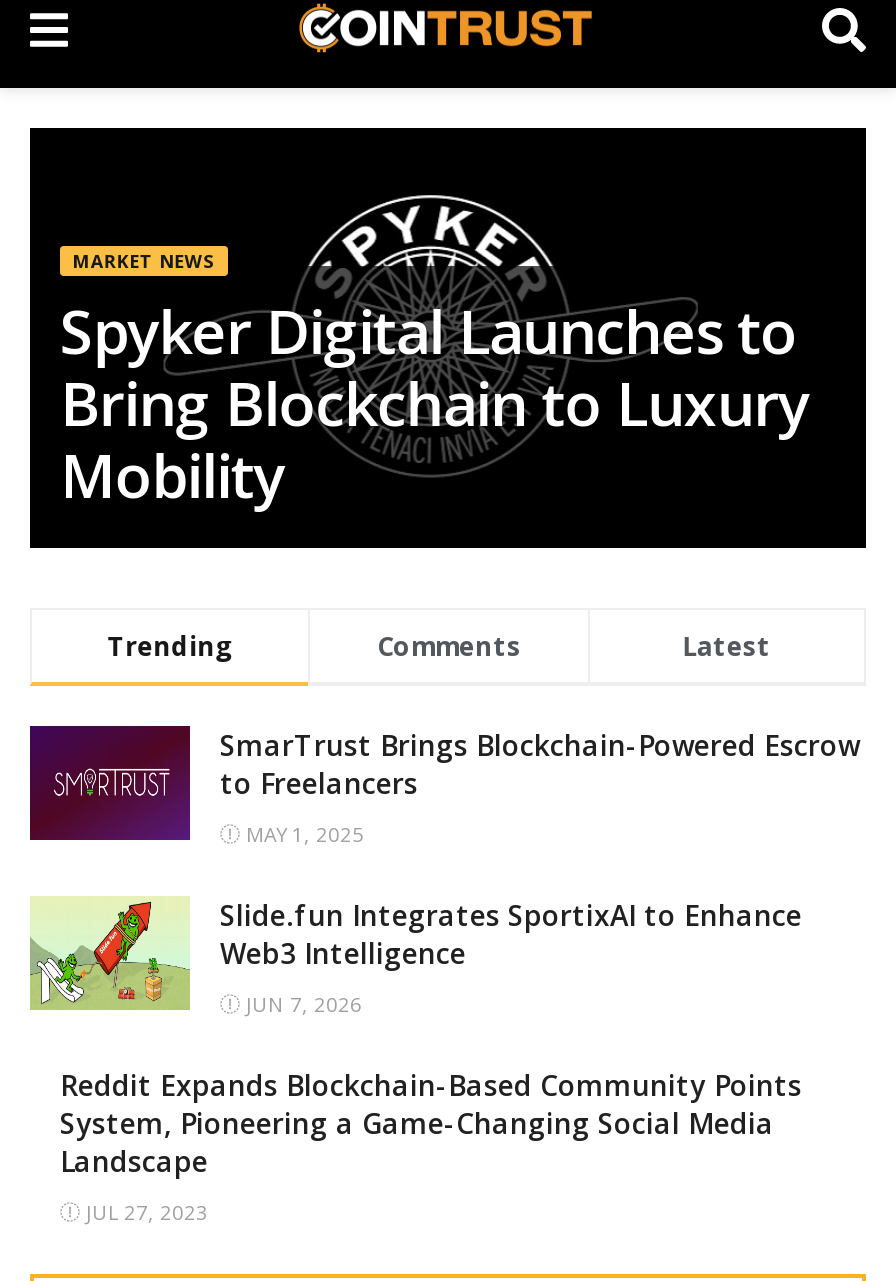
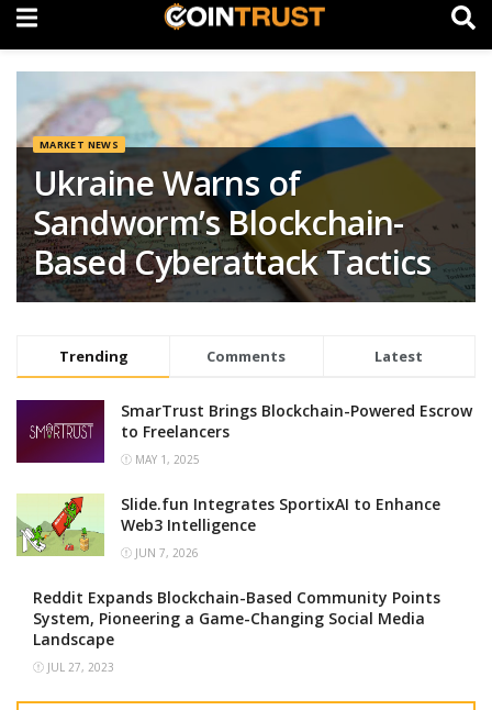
[28,126,868,548] [image] | Spyker Digital Launches to | Bring Blockchain to Luxury | Mobility -> [15,71,477,302] [image] | Ukraine Warns of | Sandworm’s Blockchain- | Based Cyberattack Tactics

